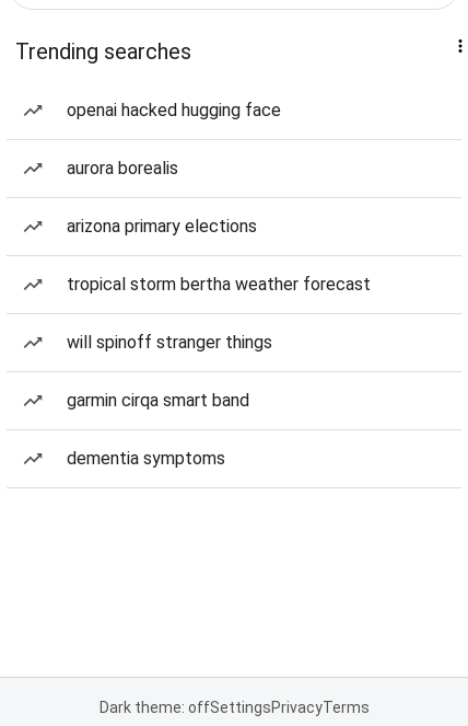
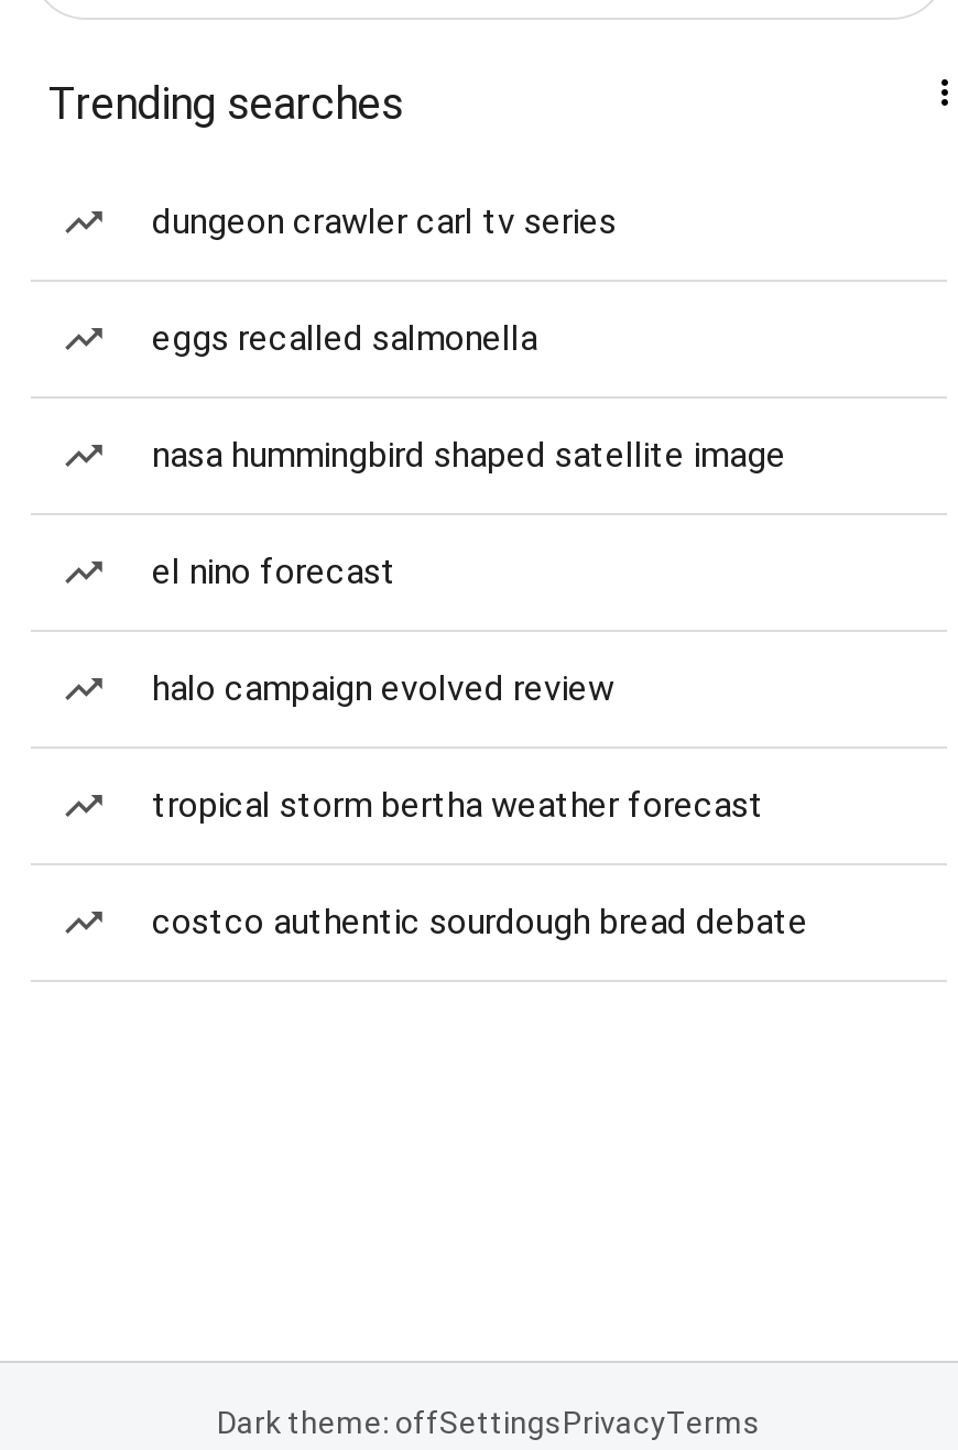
[67,100,281,237] openai hacked hugging face | aurora borealis | arizona primary elections -> [152,200,786,709] dungeon crawler carl tv series | eggs recalled salmonella | nasa hummingbird shaped satellite image | el nino forecast | halo campaign evolved review
moved [67,274,371,295] -> [152,784,764,826]: tropical storm bertha weather forecast
[67,332,272,469] will spinoff stranger things | garmin cirqa smart band | dementia symptoms -> [152,901,808,942] costco authentic sourdough bread debate

